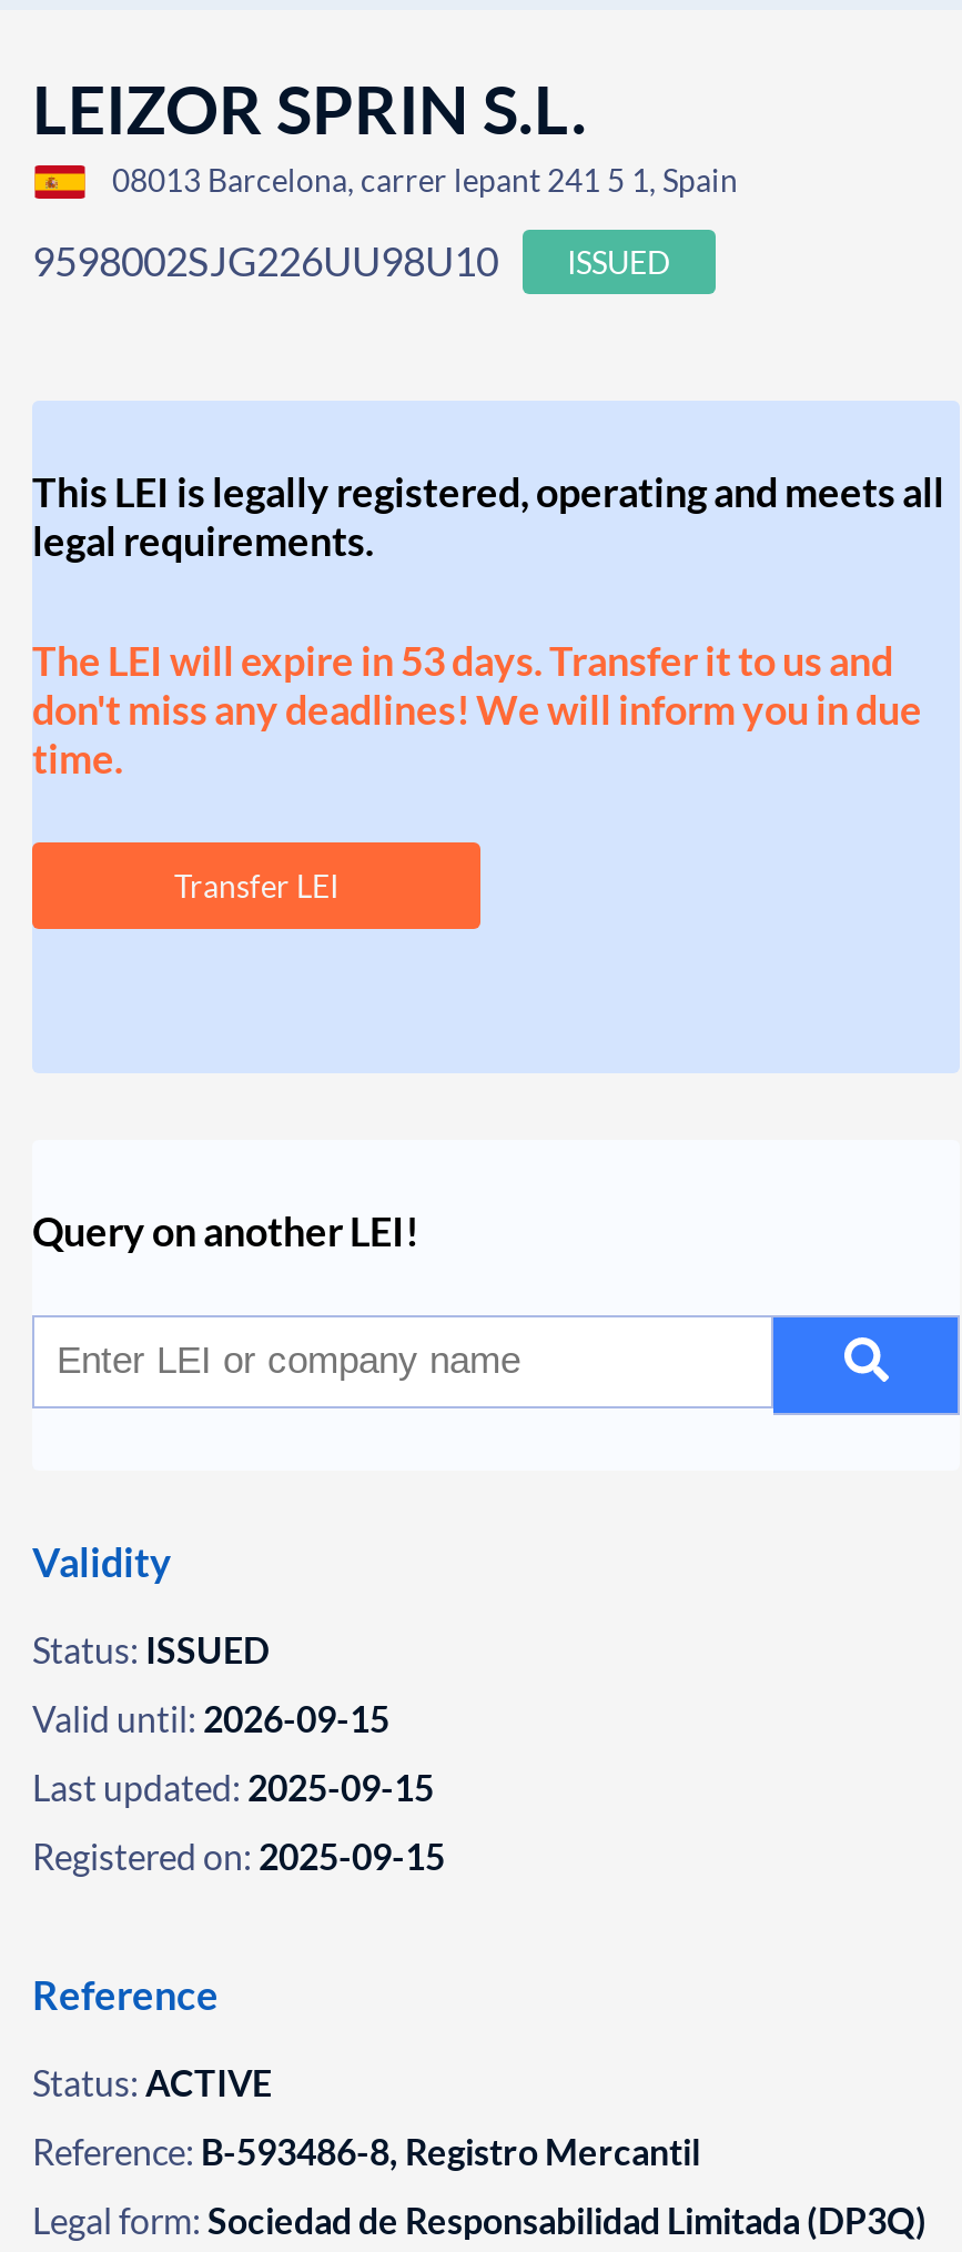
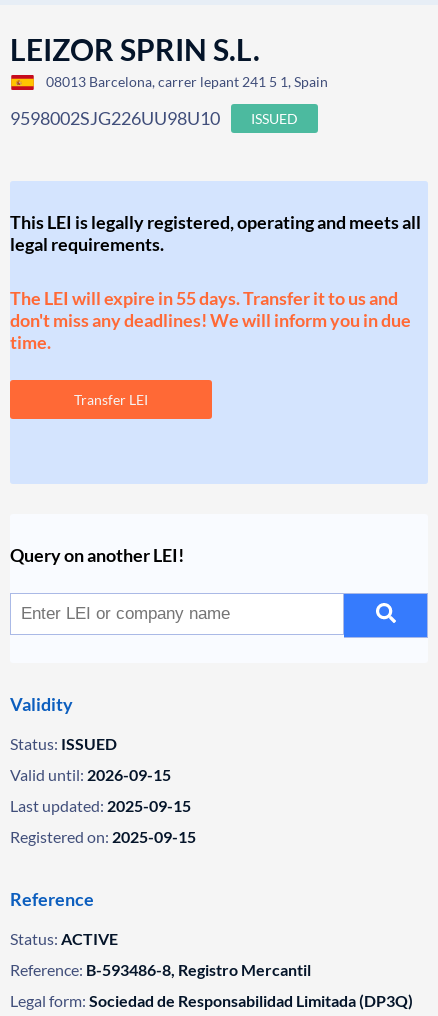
[32,636,893,685] The LEI will expire in 53 days. Transfer it to us and -> [10,287,398,309] The LEI will expire in 55 days. Transfer it to us and

